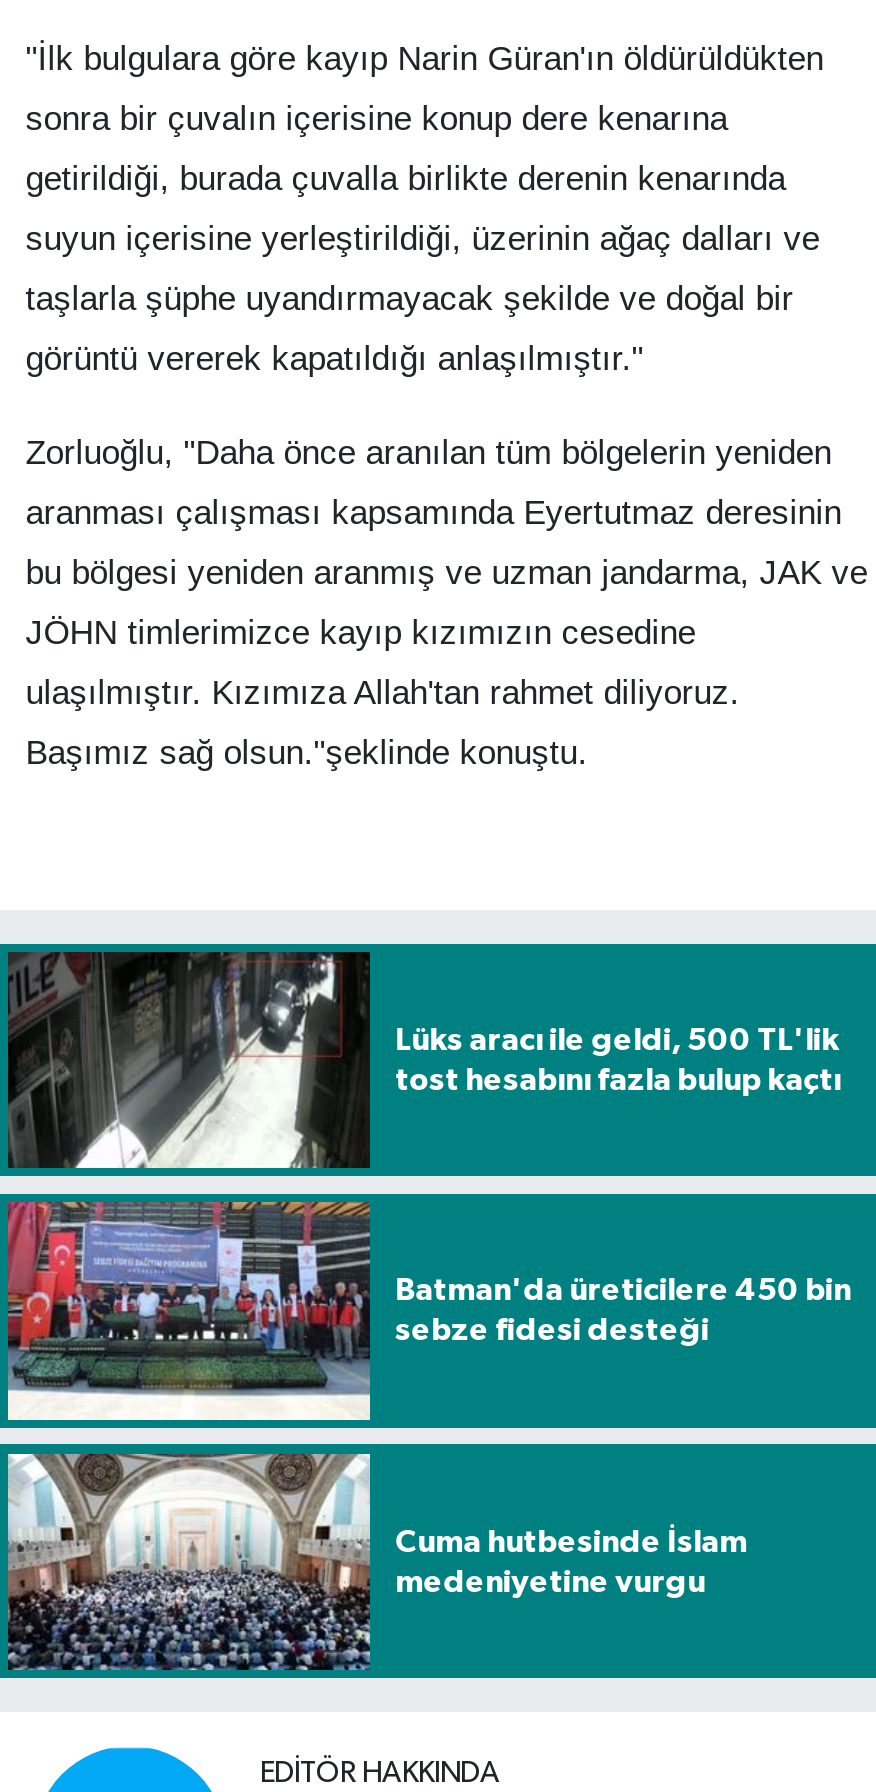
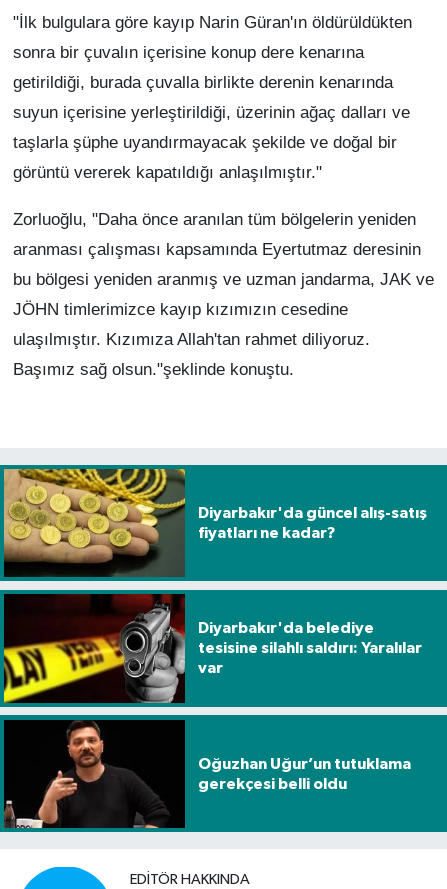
[6,950,841,1170] [image] | Lüks aracı ile geldi, 500 TL'lik | tost hesabını fazla bulup kaçtı -> [3,468,427,578] [image] | Diyarbakır'da güncel alış-satış | fiyatları ne kadar?
[6,1200,851,1422] [image] | Batman'da üreticilere 450 bin | sebze fidesi desteği -> [3,593,422,704] [image] | Diyarbakır'da belediye | tesisine silahlı saldırı: Yaralılar | var
[6,1452,747,1672] [image] | Cuma hutbesinde İslam | medeniyetine vurgu -> [3,719,411,829] [image] | Oğuzhan Uğur’un tutuklama | gerekçesi belli oldu

